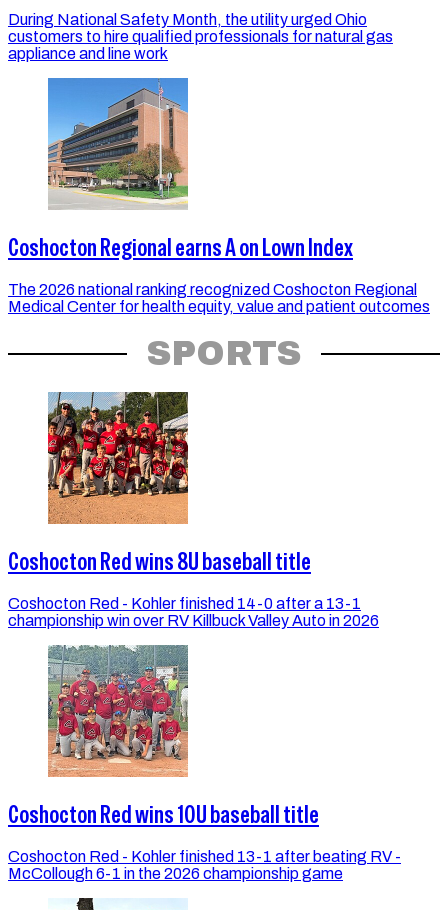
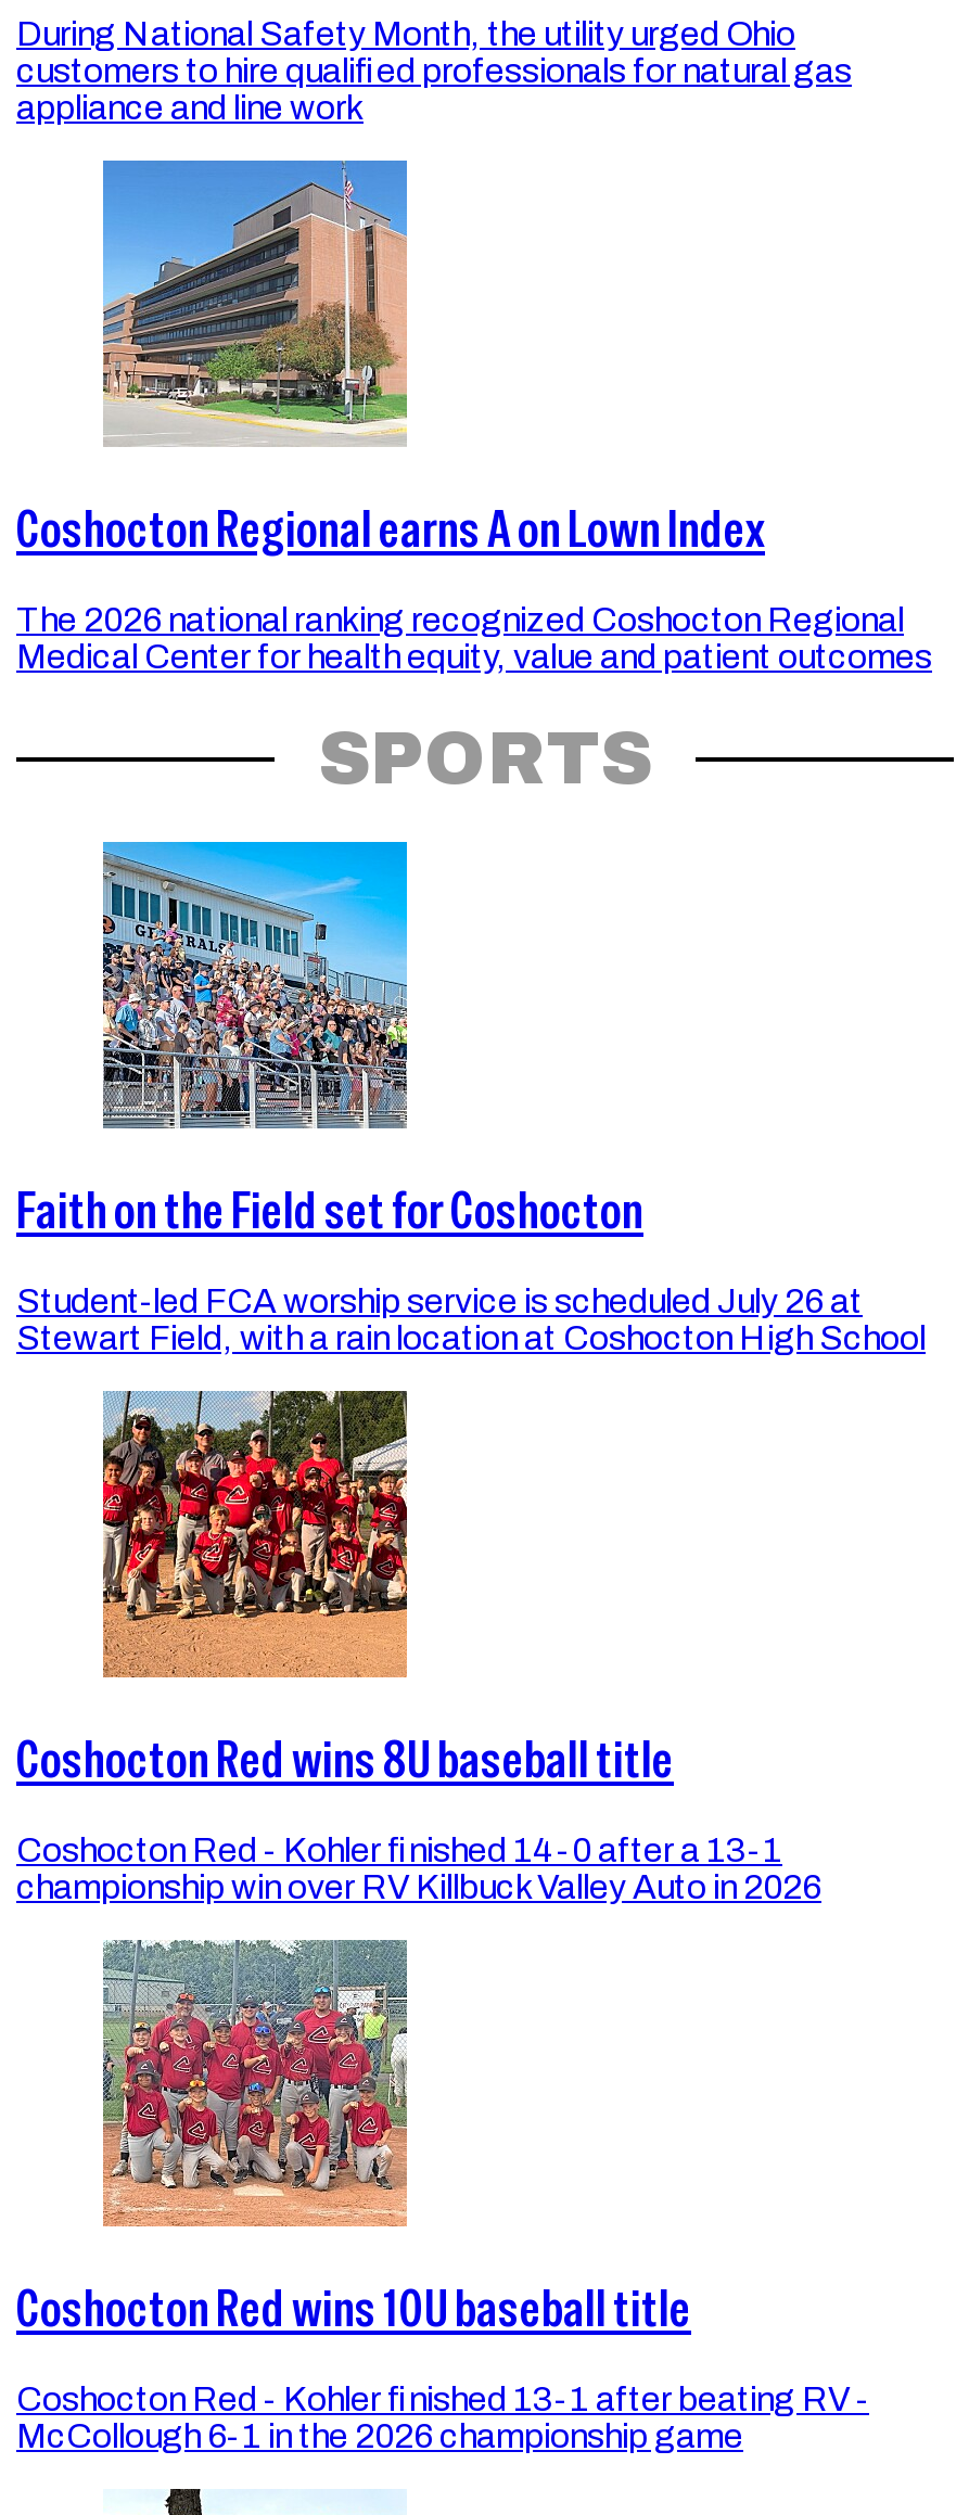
none -> [16,840,926,1356] [image] | Faith on the Field set for Coshocton | Student-led FCA worship service is scheduled July 26 at | Stewart Field, with a rain location at Coshocton High School

